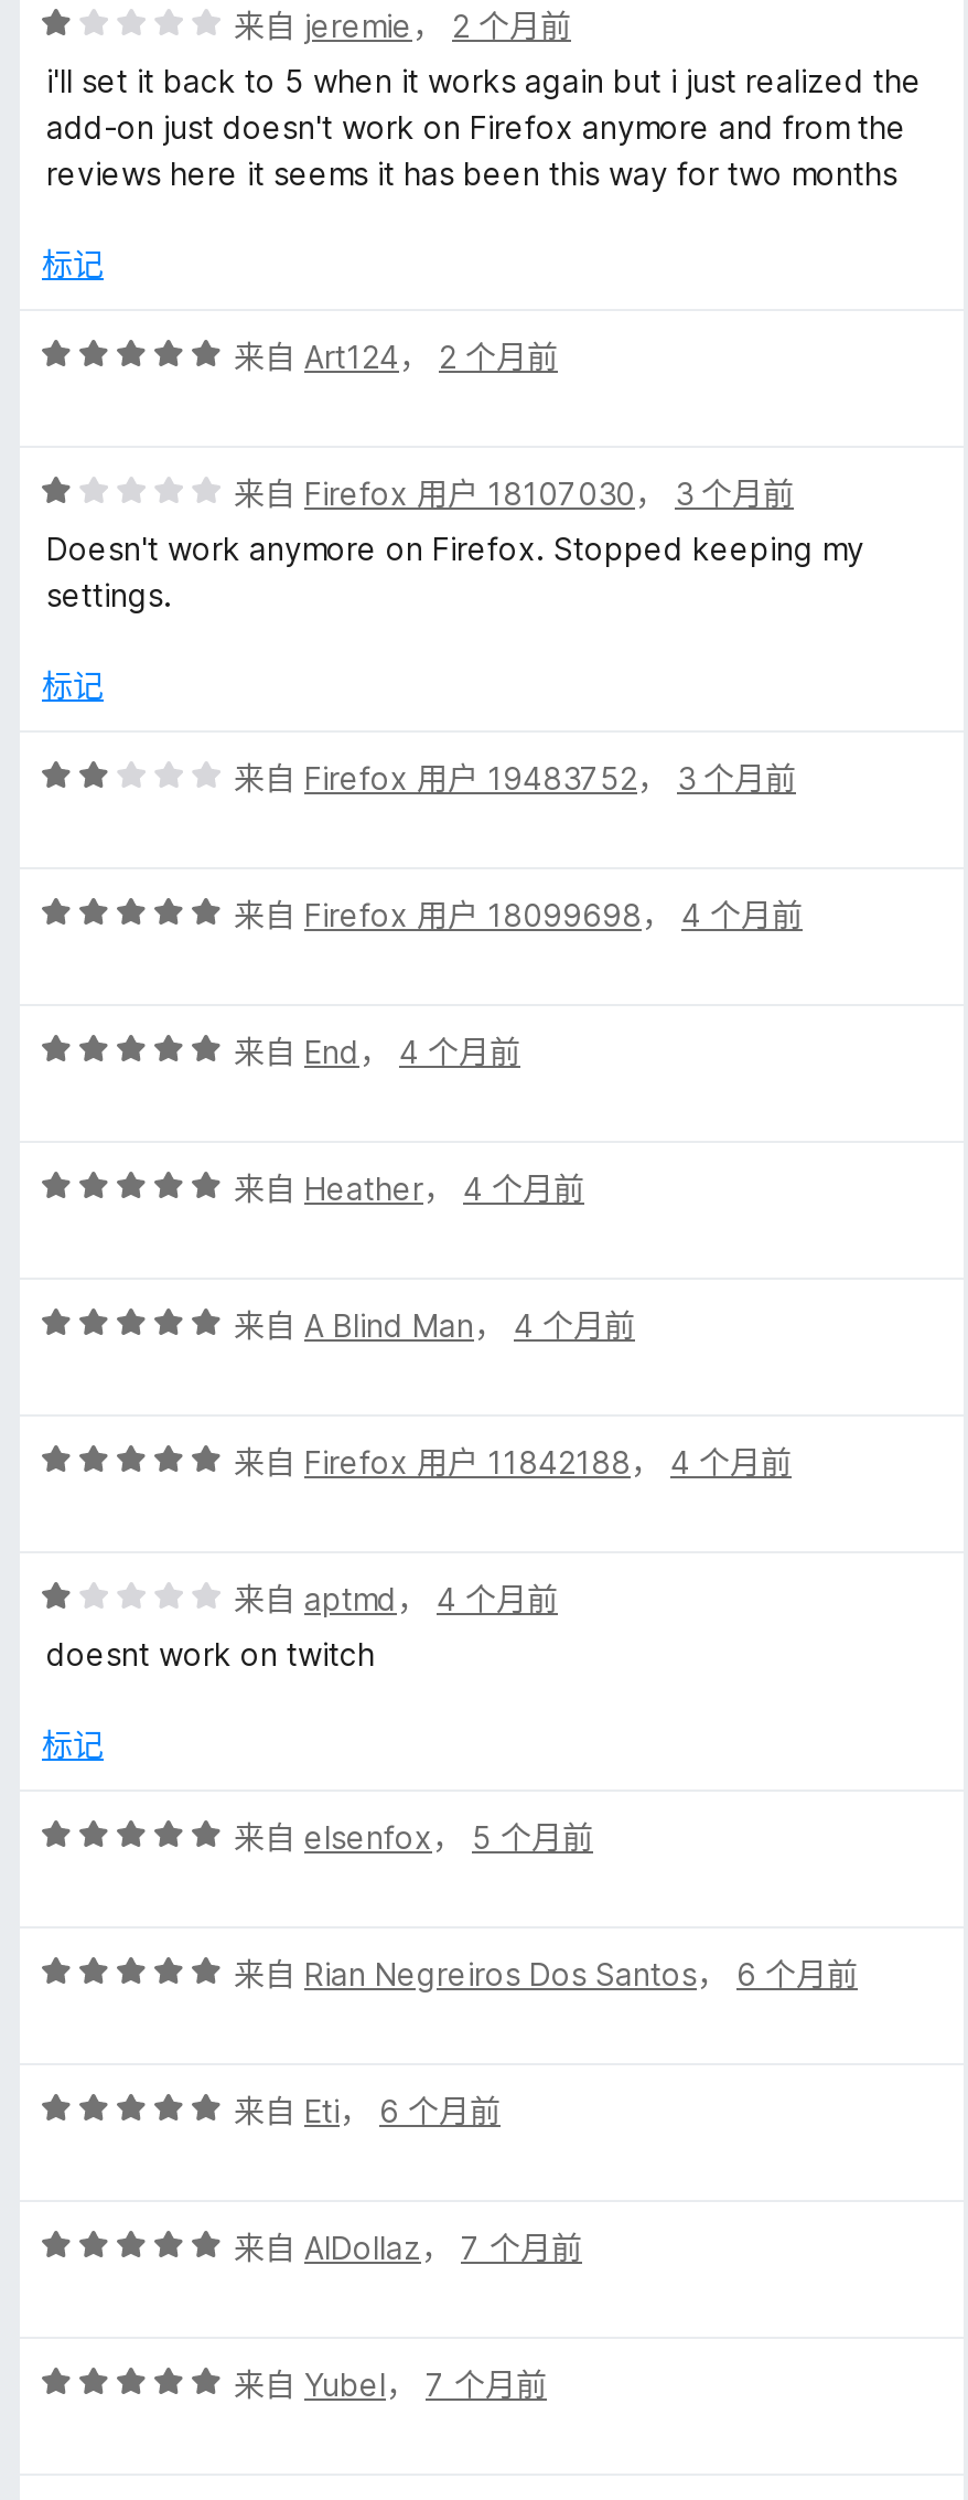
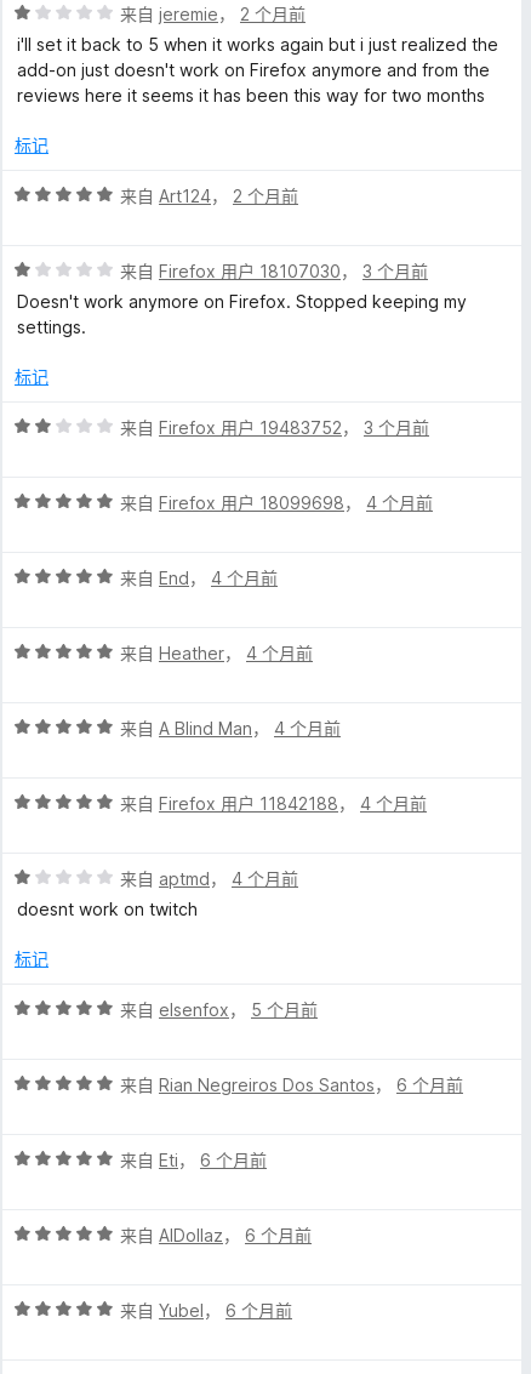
[234,2229,582,2266] 来自AlDollaz，7 个月前 -> [120,1225,312,1245] 来自AlDollaz，6 个月前
[234,2365,547,2403] 来自Yubel，7 个月前 -> [120,1300,292,1321] 来自Yubel，6 个月前

